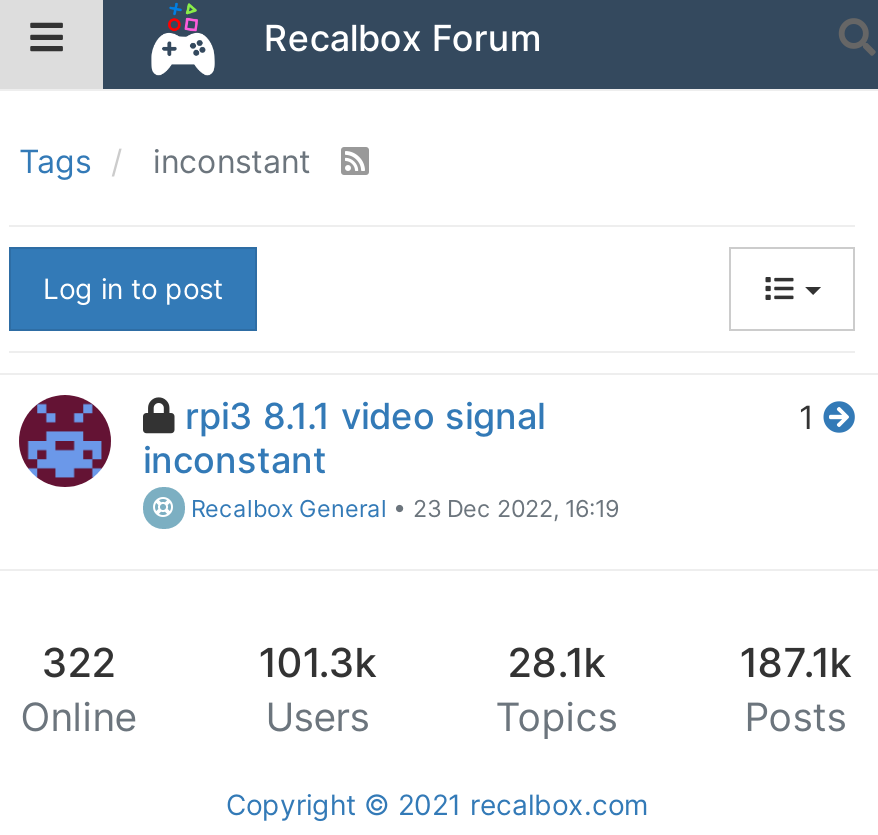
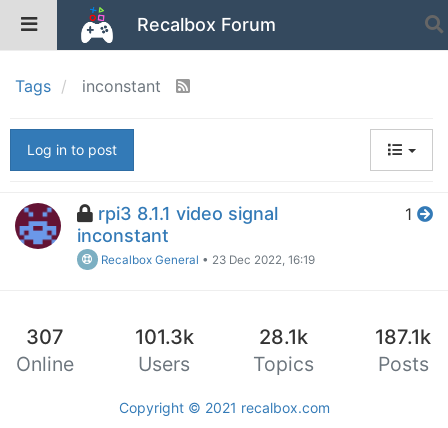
[41,639,115,687] 322 -> [26,325,64,349] 307

